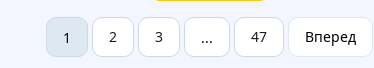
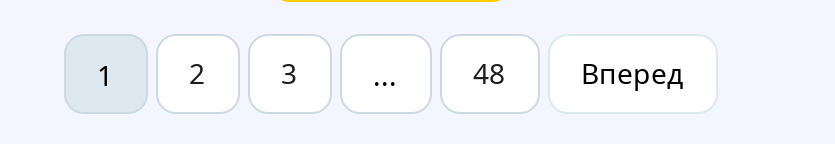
[250,27,266,46] 47 -> [473,54,505,92] 48

